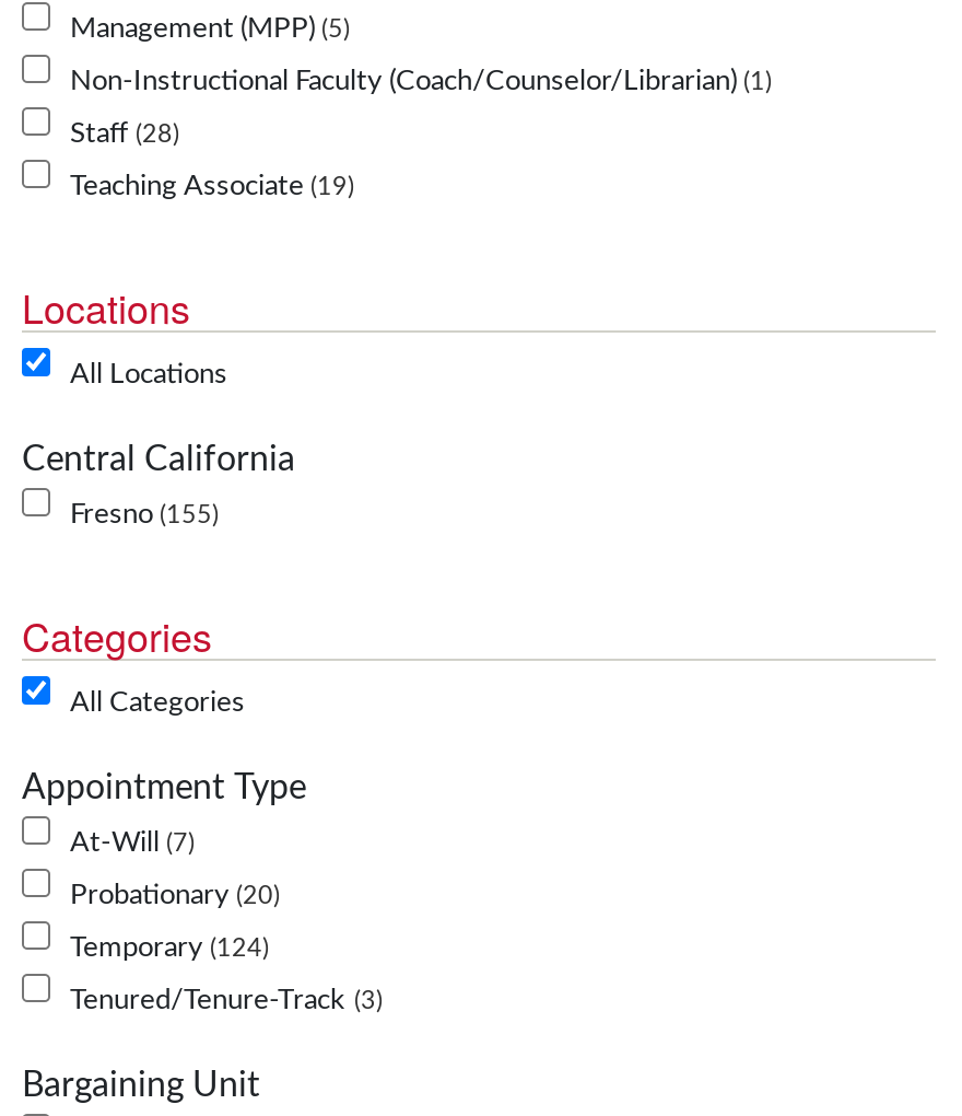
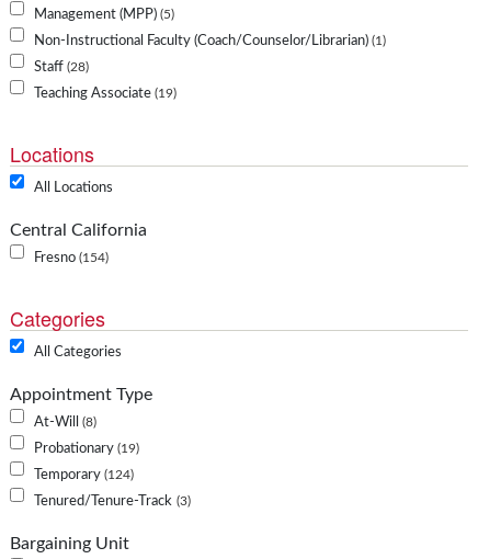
[70,502,212,530] Fresno 155 -> [34,251,105,266] Fresno 154
[70,830,188,859] At-Will 7 -> [34,416,93,430] At-Will 8
[70,883,273,911] Probationary 20 -> [34,442,136,456] Probationary 19

